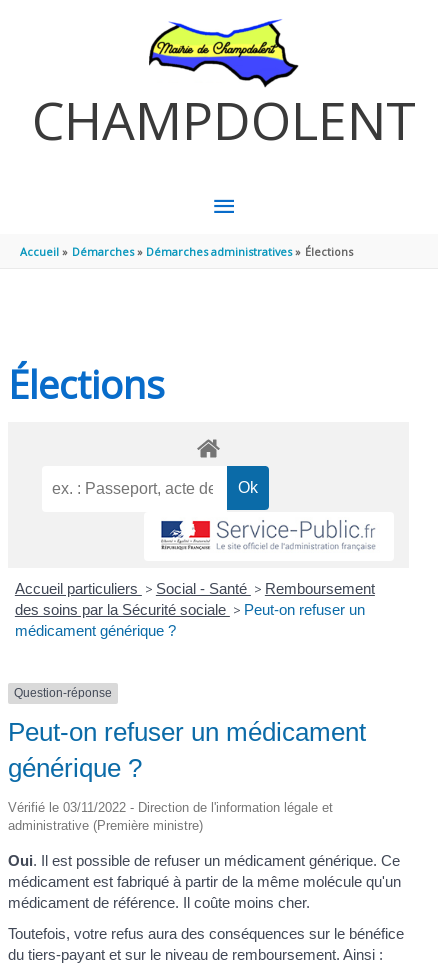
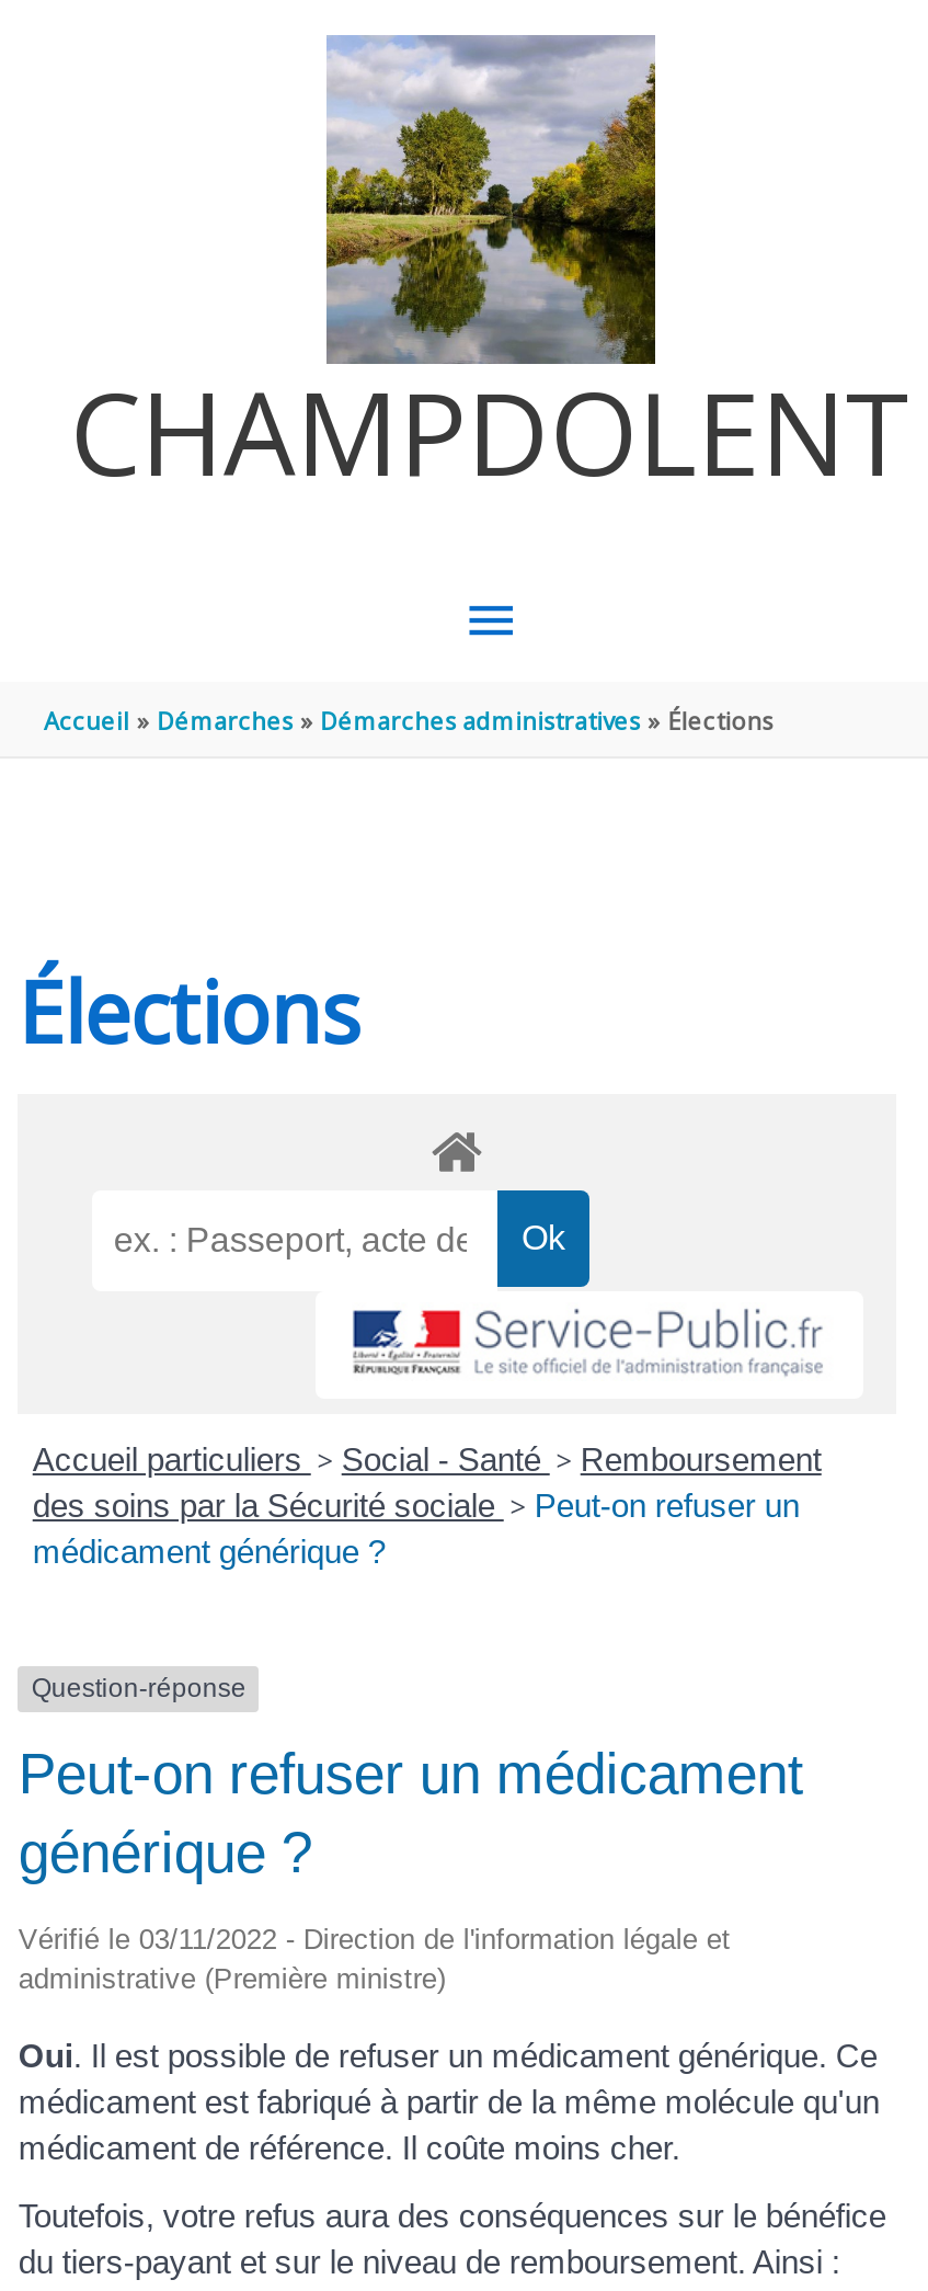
[149,16,299,81] [image] -> [324,33,657,346] [image]

